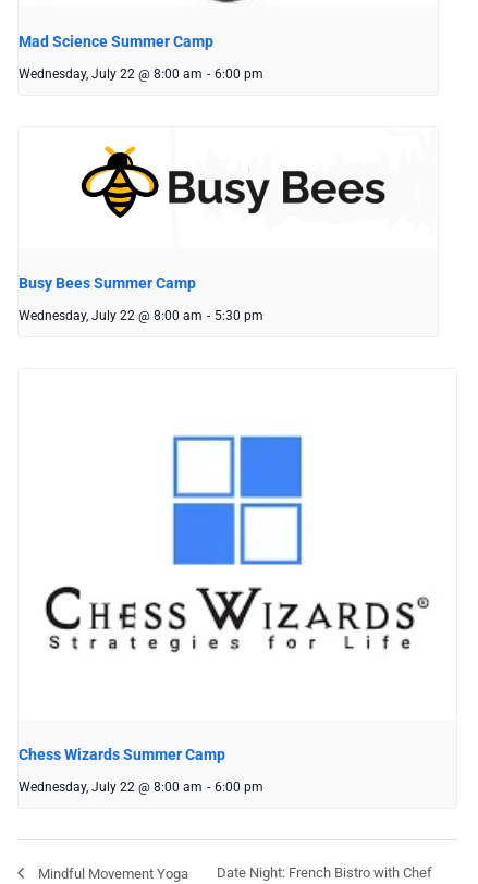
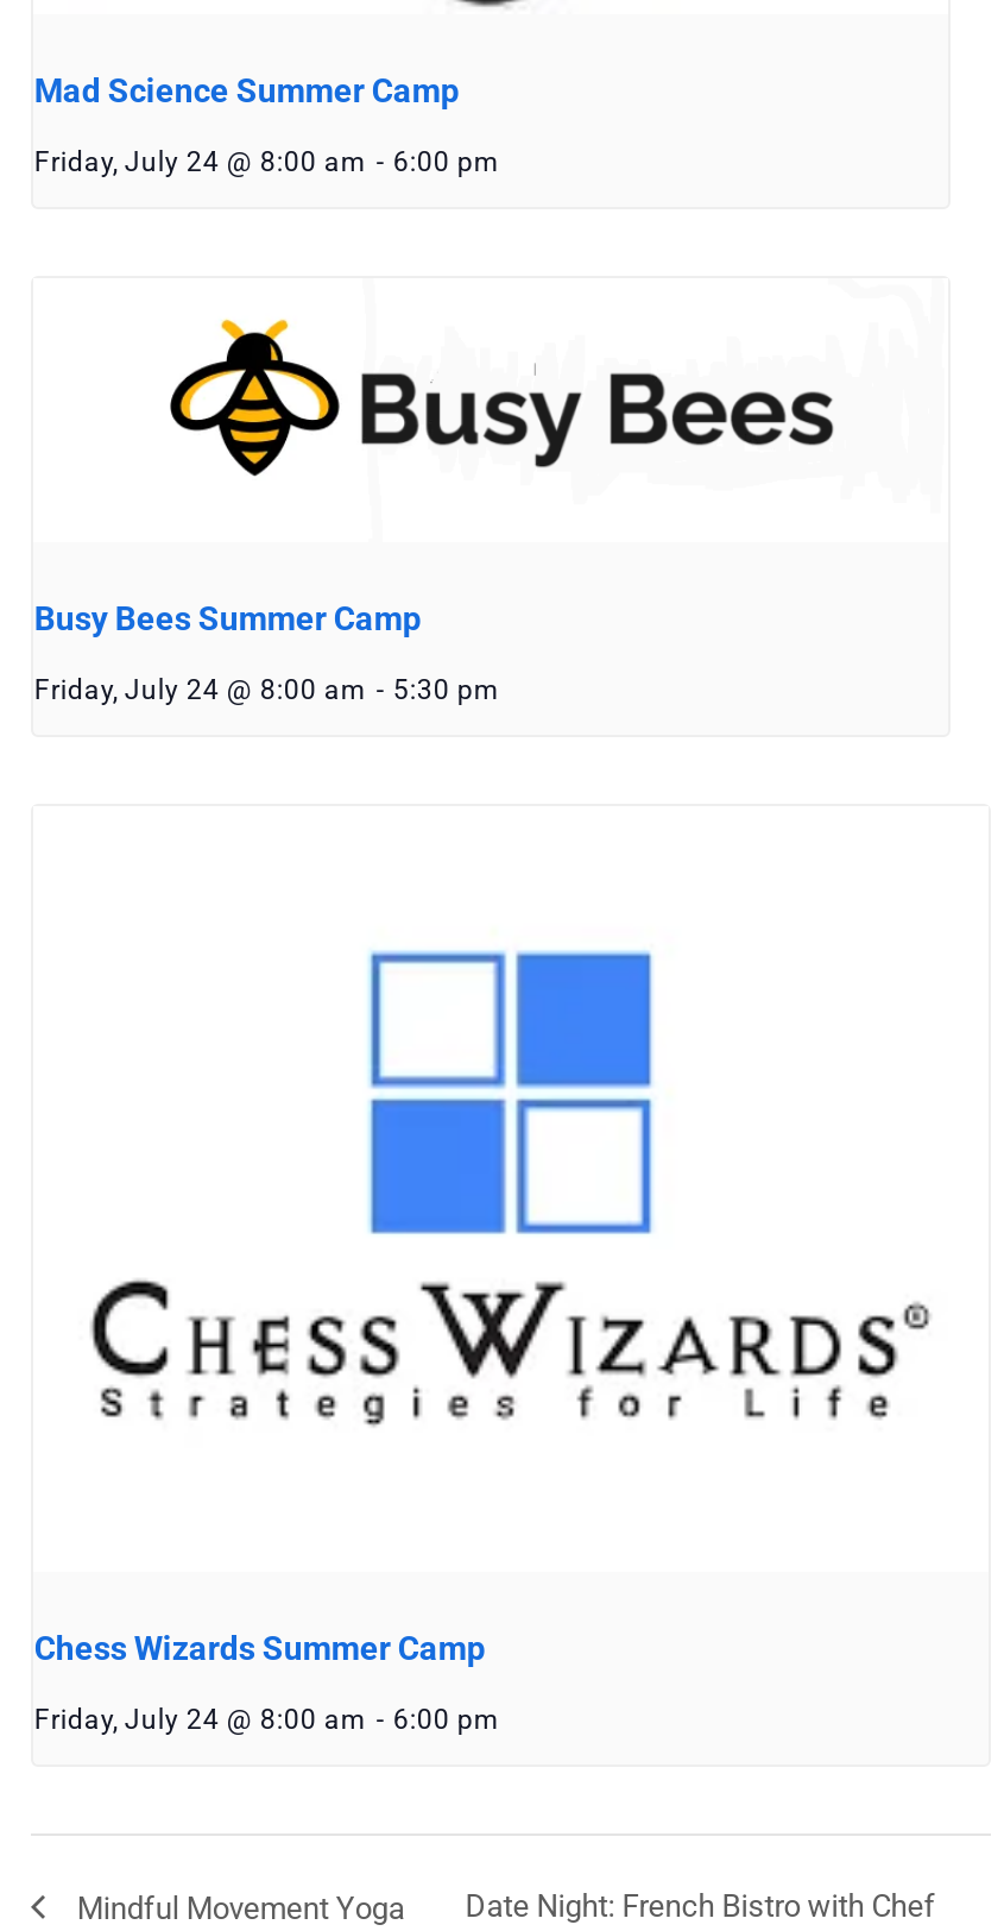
[19,67,264,82] Wednesday, July 22 @ 8:00 am - 6:00 pm -> [34,146,500,179] Friday, July 24 @ 8:00 am - 6:00 pm
[19,309,264,324] Wednesday, July 22 @ 8:00 am - 5:30 pm -> [34,674,500,707] Friday, July 24 @ 8:00 am - 5:30 pm
[19,779,264,794] Wednesday, July 22 @ 8:00 am - 6:00 pm -> [34,1702,500,1735] Friday, July 24 @ 8:00 am - 6:00 pm

